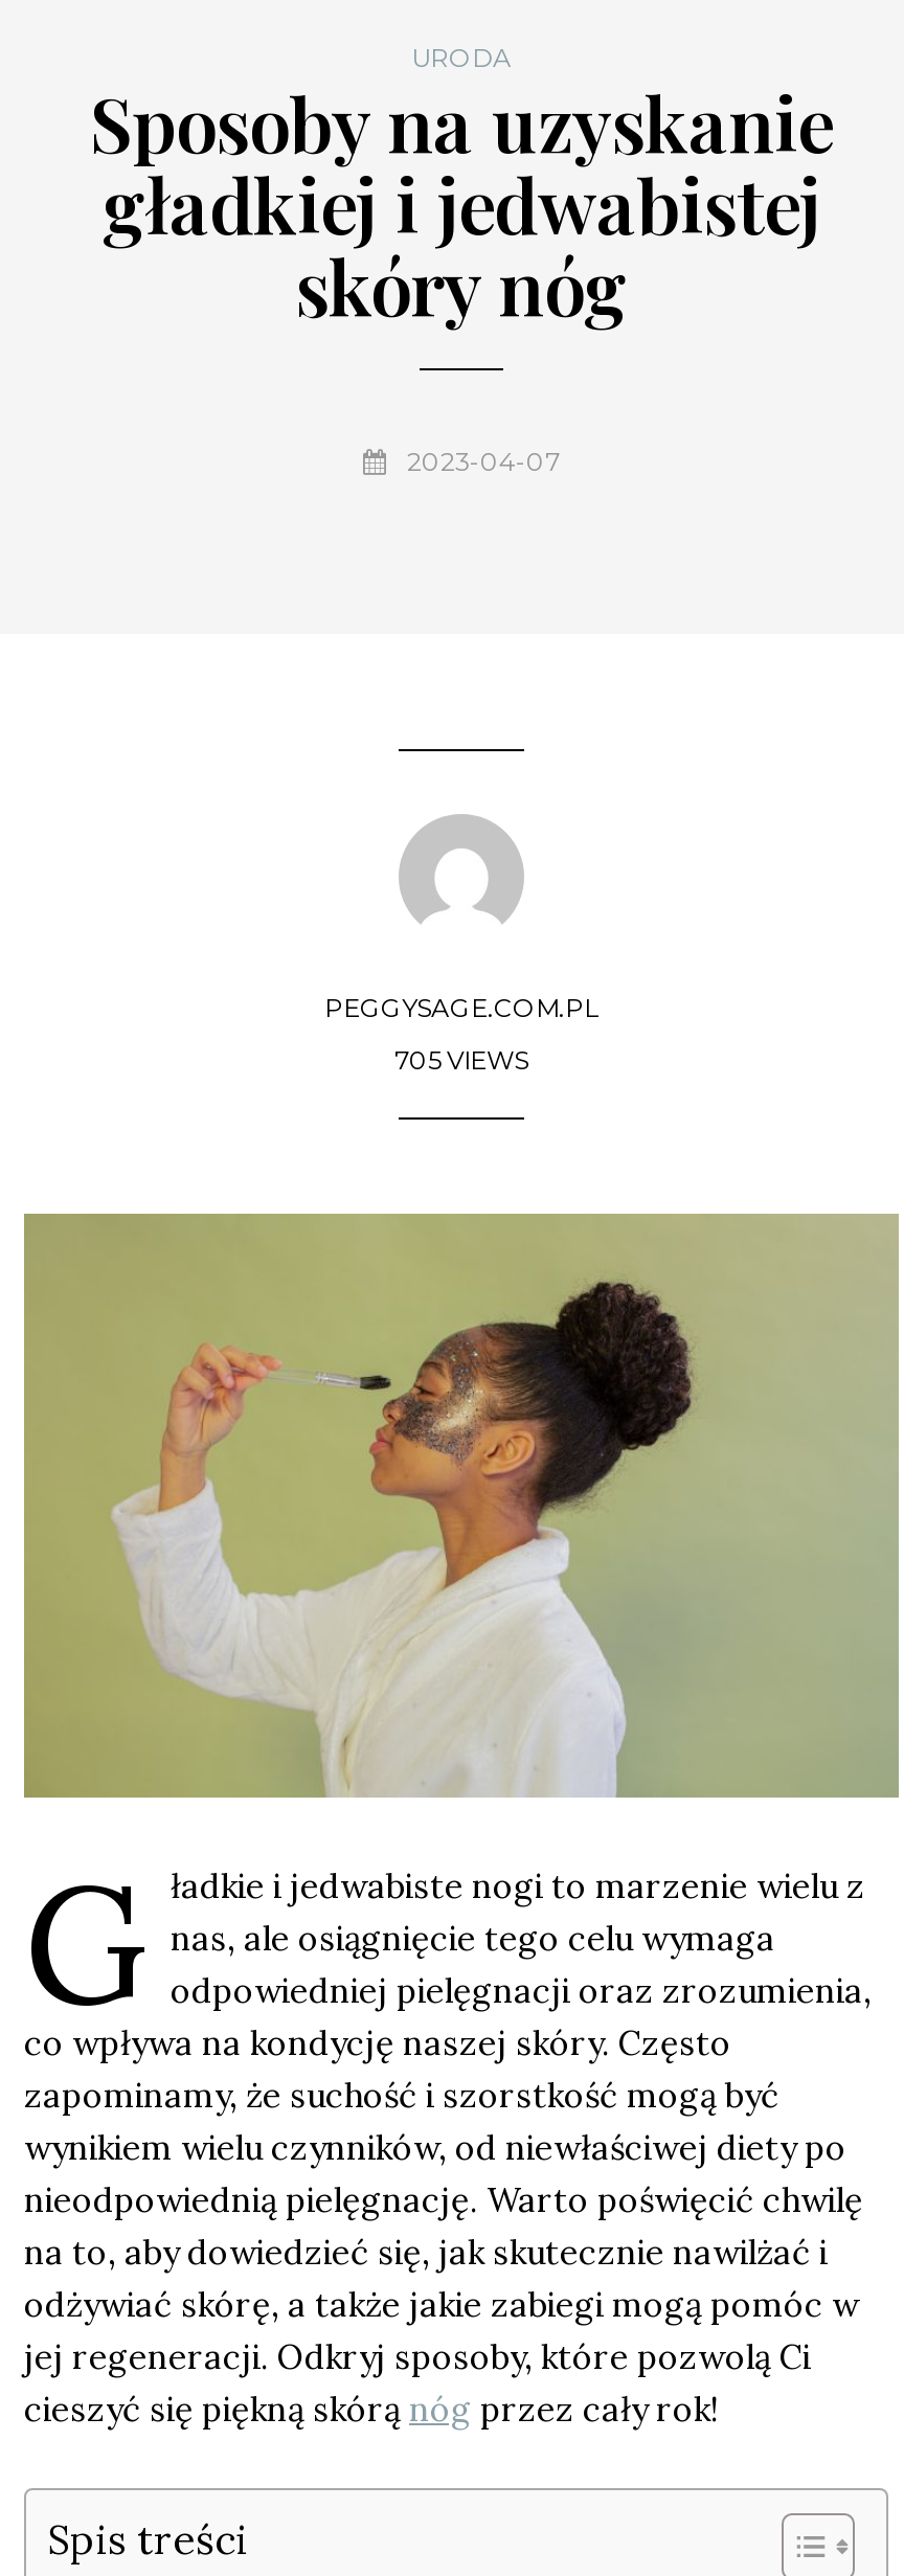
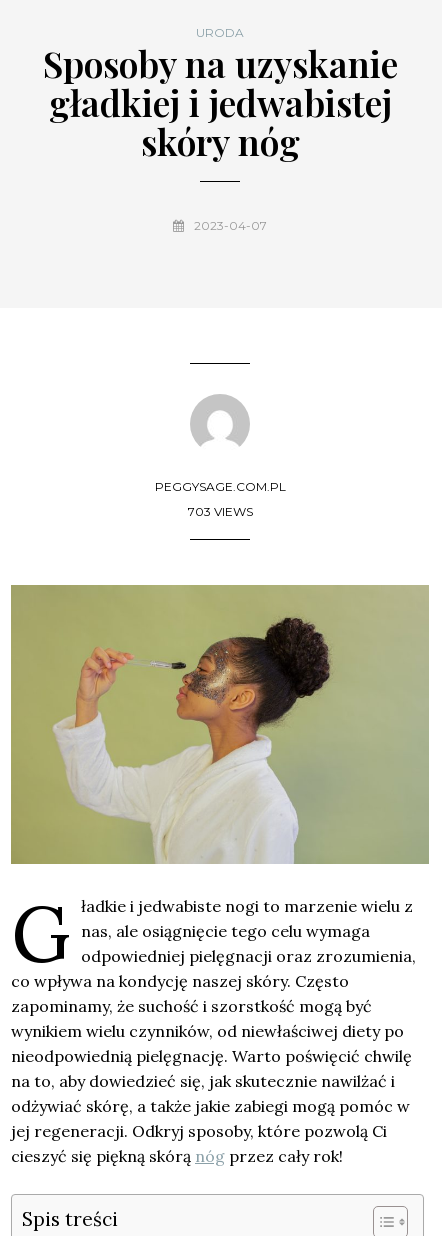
[394,1044,528,1076] 705 VIEWS -> [187,504,252,519] 703 VIEWS

